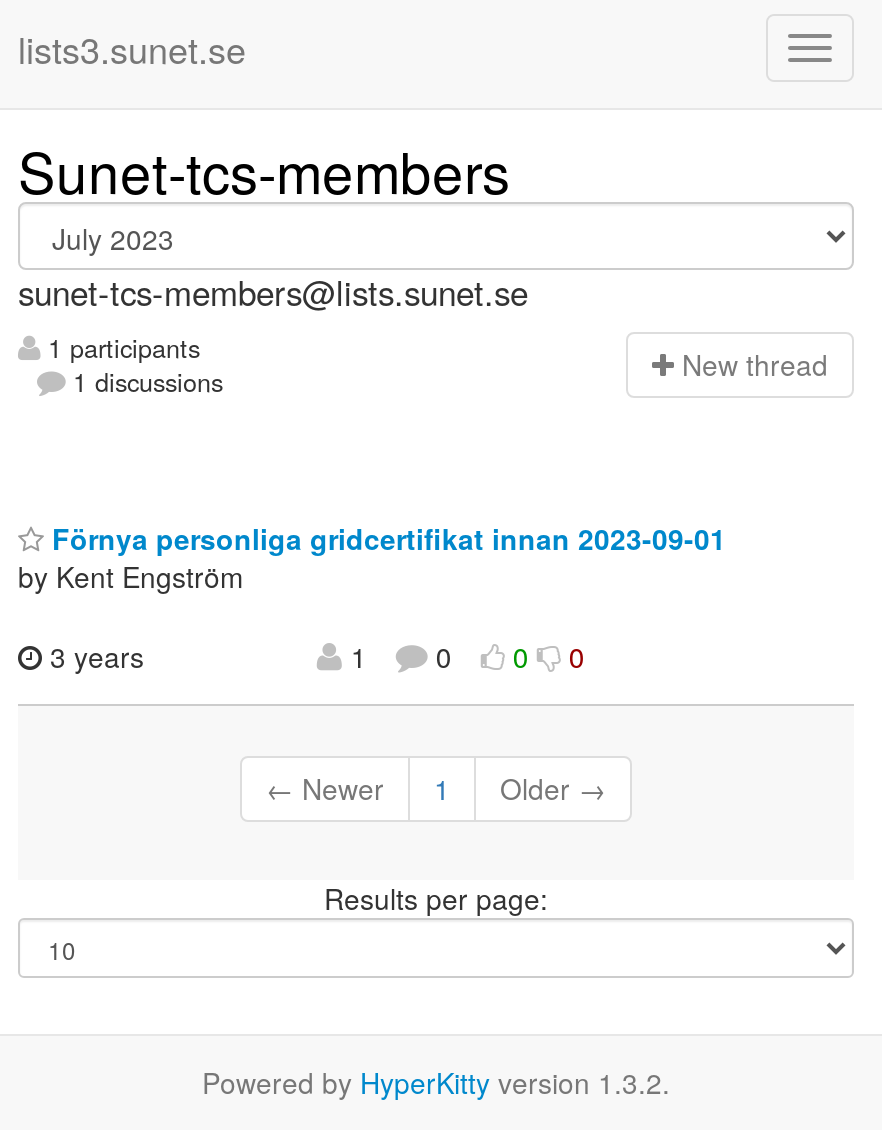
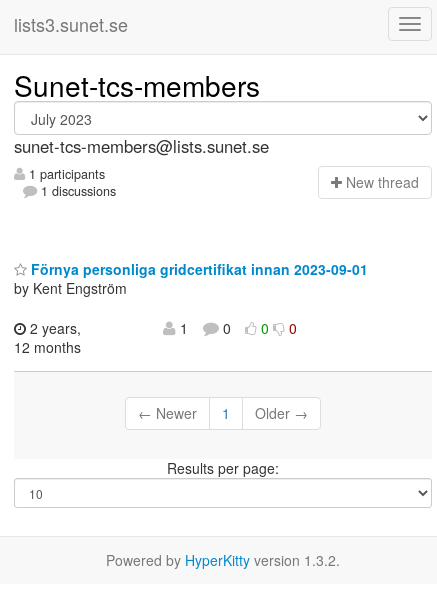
[42,636,144,676] 3 years -> [14,318,81,357] 2 years, | 12 months

